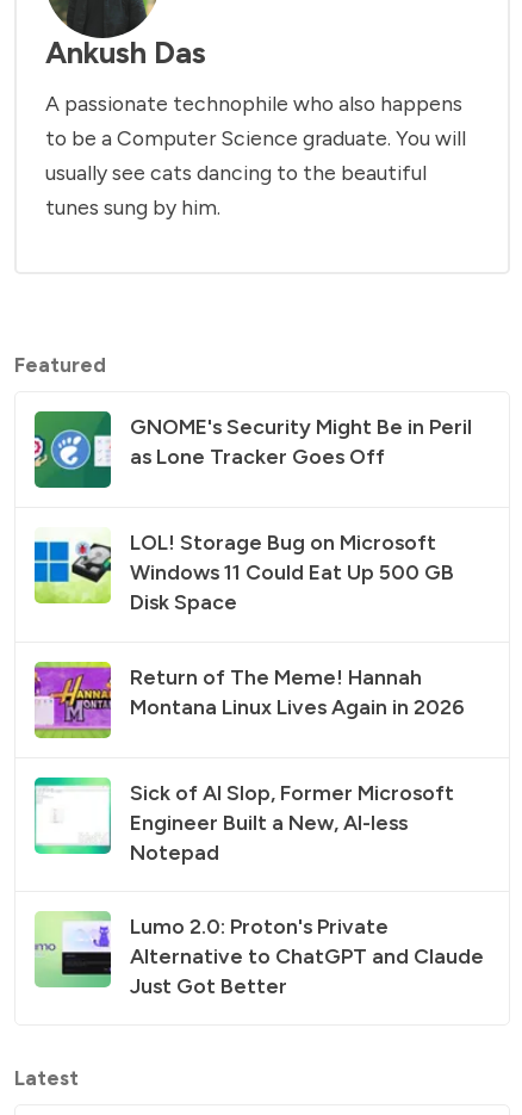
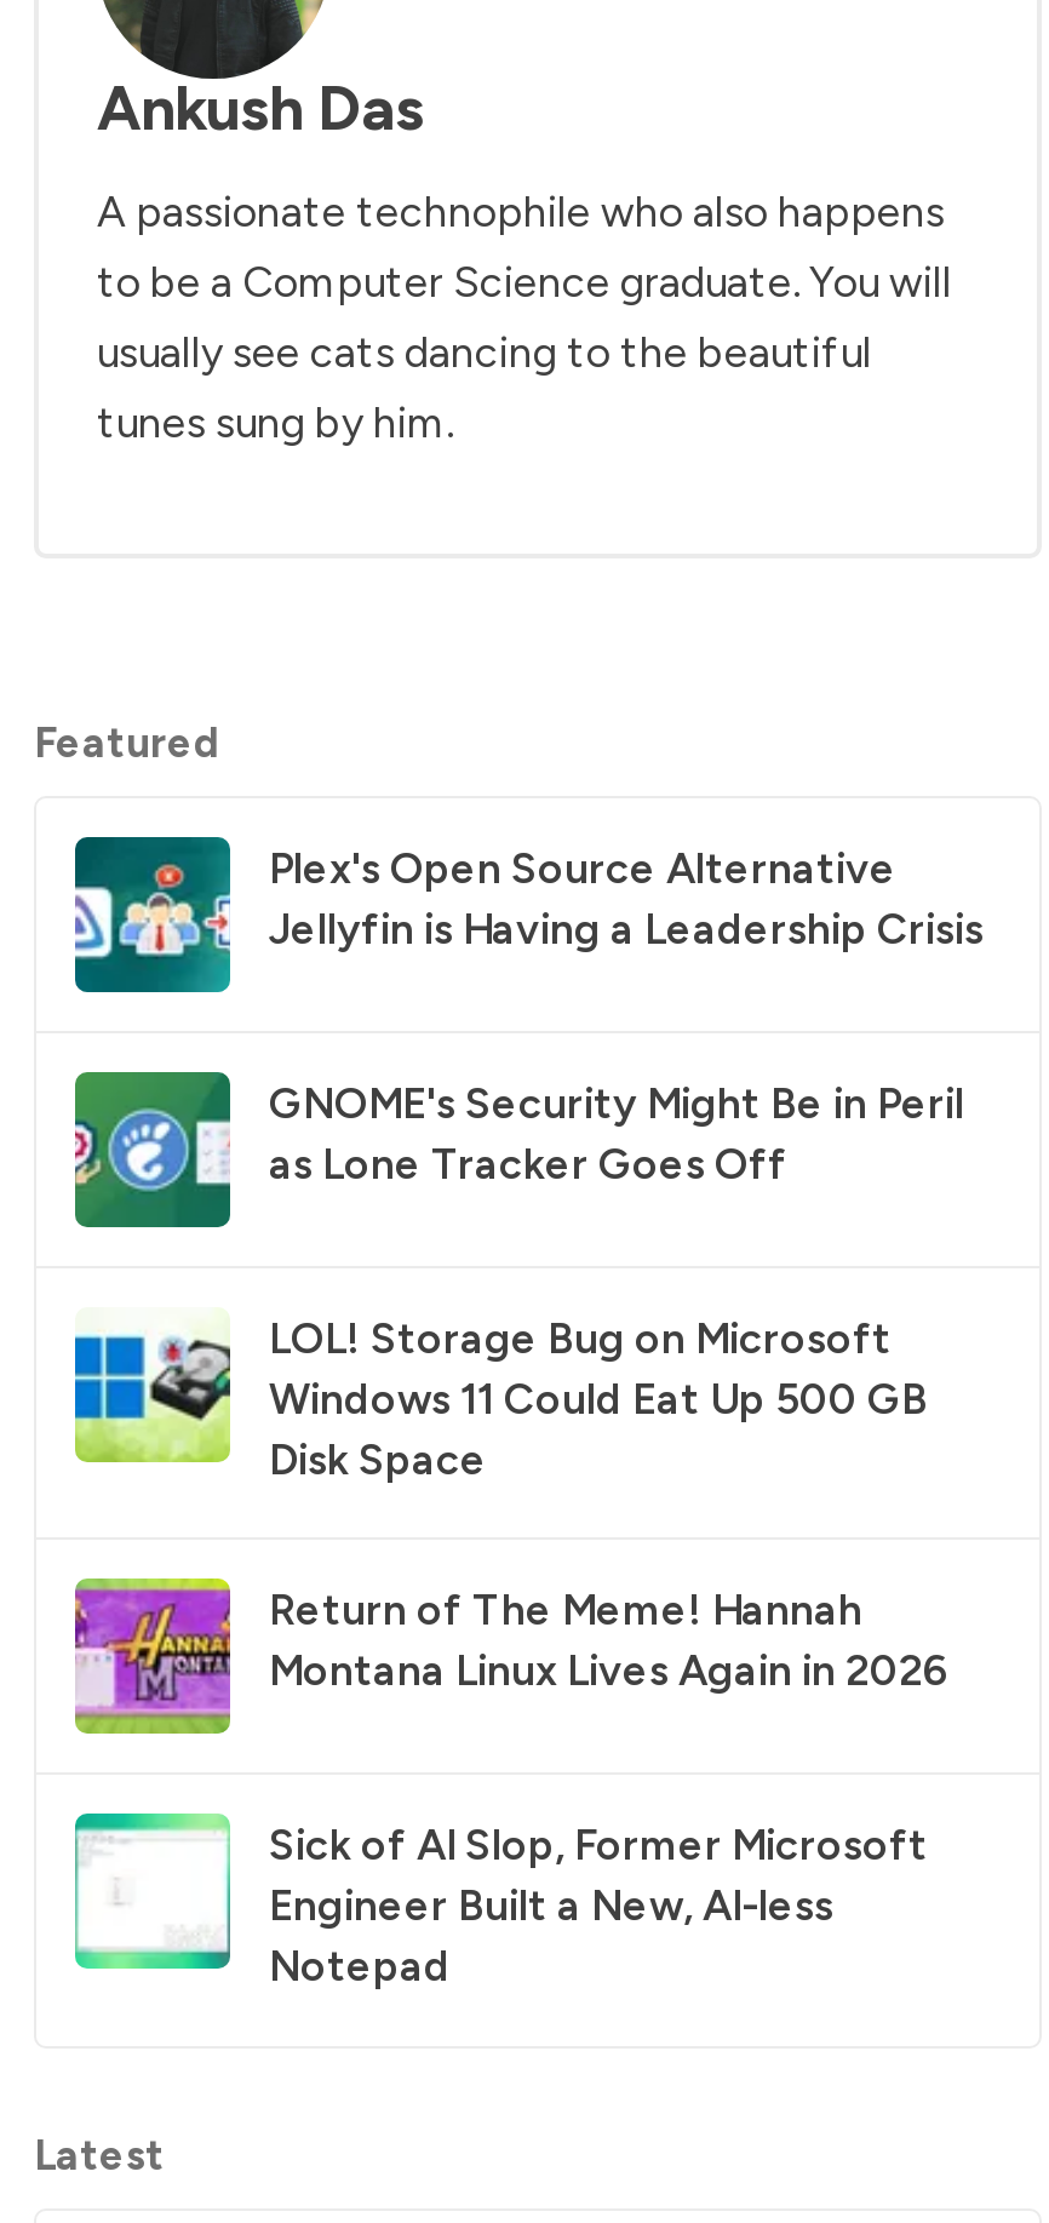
none -> [75,836,984,993] [image] | Plex's Open Source Alternative | Jellyfin is Having a Leadership Crisis
moved [32,414,472,864] -> [70,1076,964,1991]: [image] | GNOME's Security Might Be in Peril | as Lone Tracker Goes Off | ... | Engineer Built a New, AI-less | Notepad
[35,910,484,998] [image] | Lumo 2.0: Proton's Private | Alternative to ChatGPT and Claude | Just Got Better -> none

